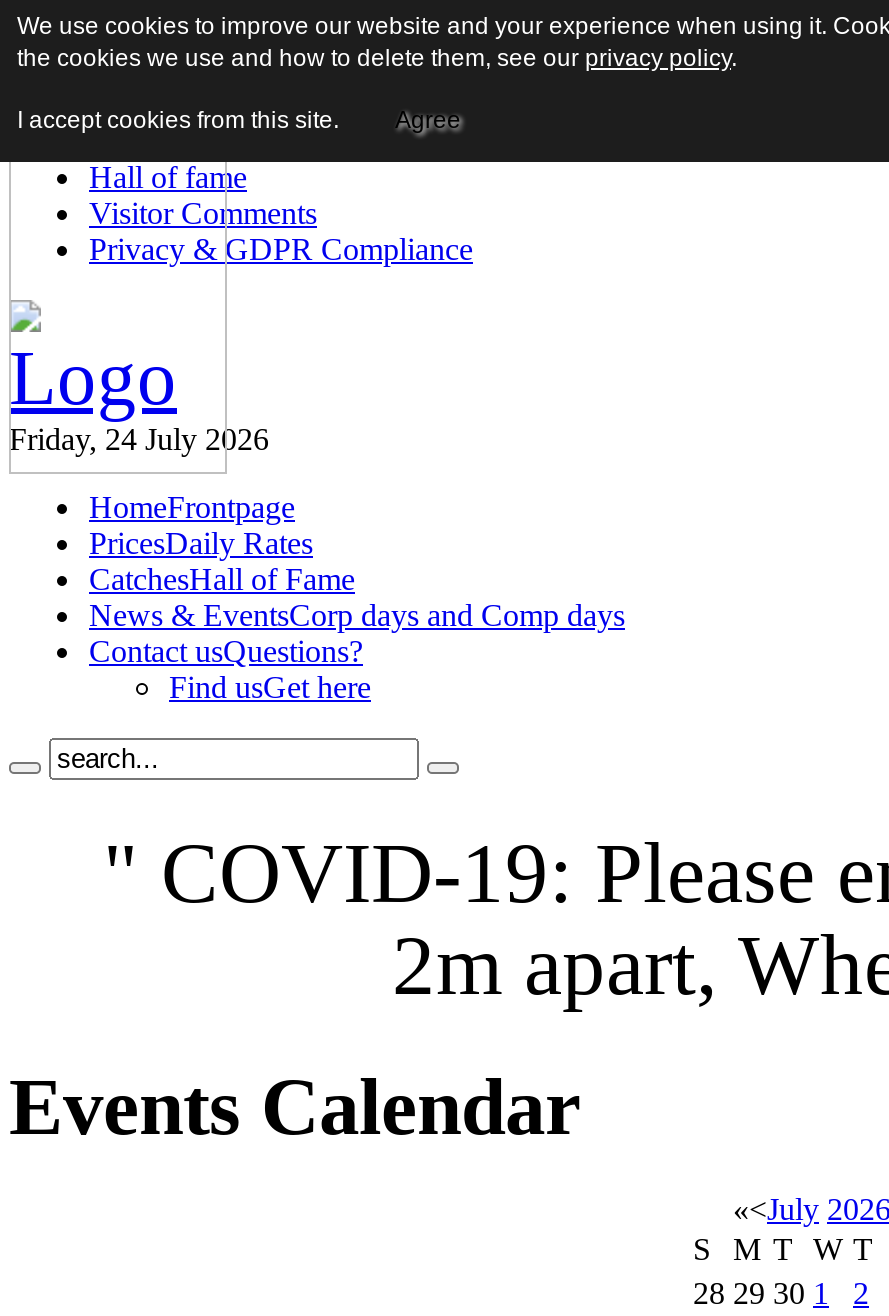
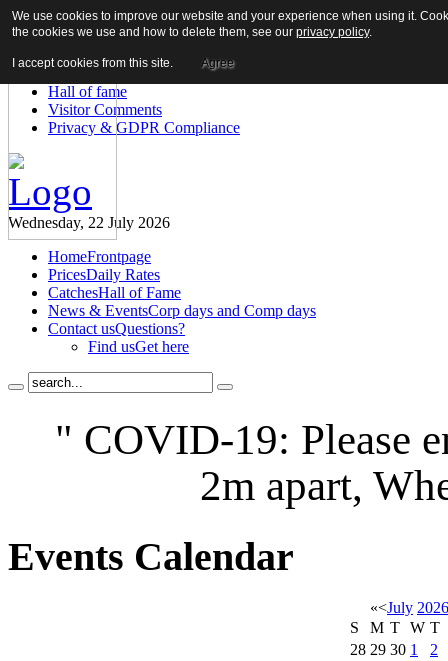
[9,422,269,456] Friday, 24 July 2026 -> [8,214,170,231] Wednesday, 22 July 2026

